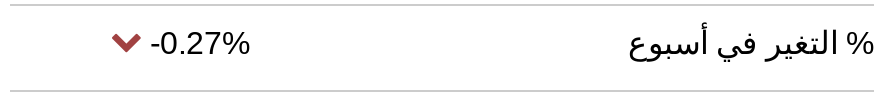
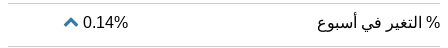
[150,26,250,60] -0.27% -> [83,14,128,31] 0.14%

